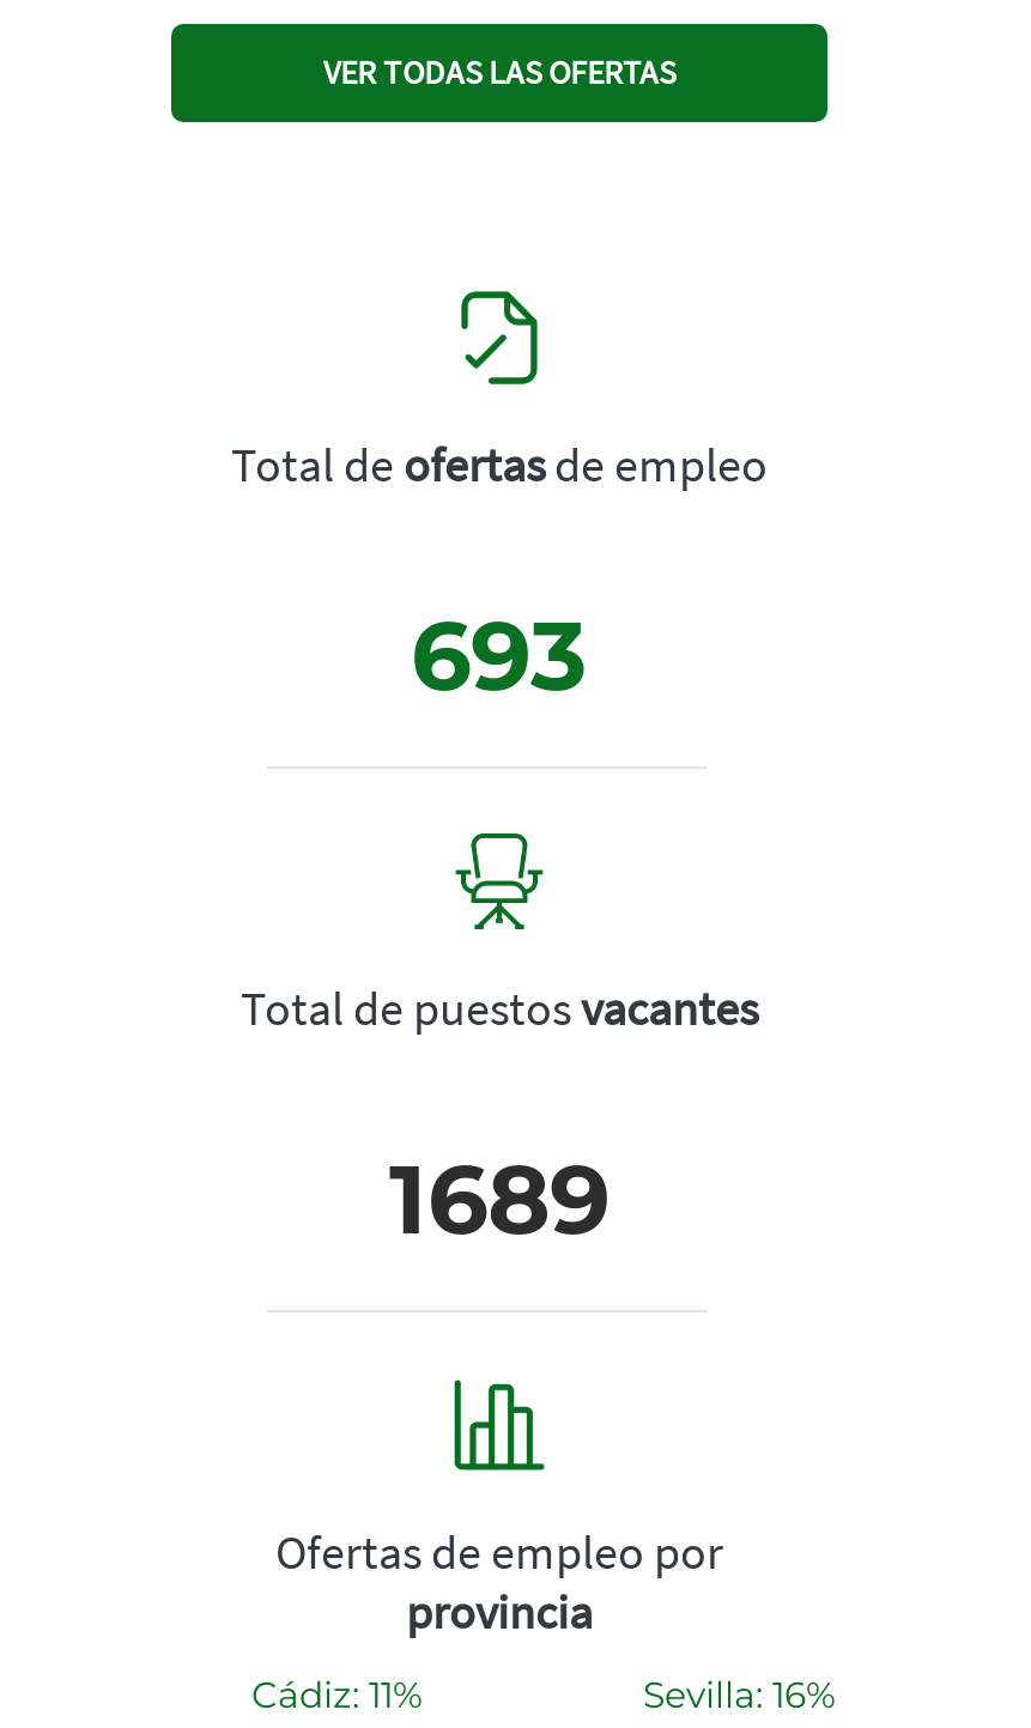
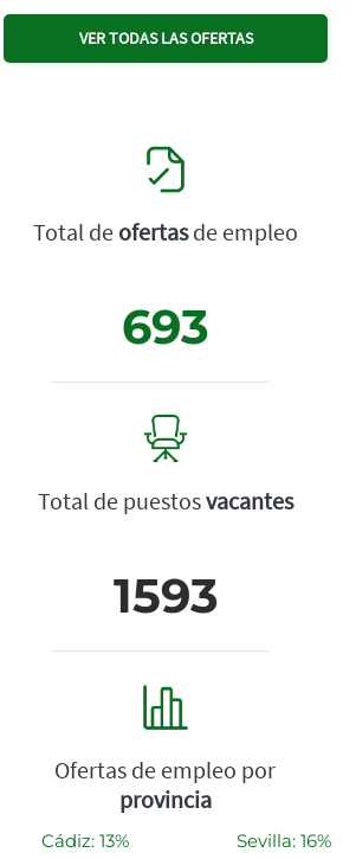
[389,1140,609,1257] 1689 -> [113,567,218,625] 1593
[251,1671,422,1717] Cádiz: 11% -> [41,830,129,852] Cádiz: 13%

